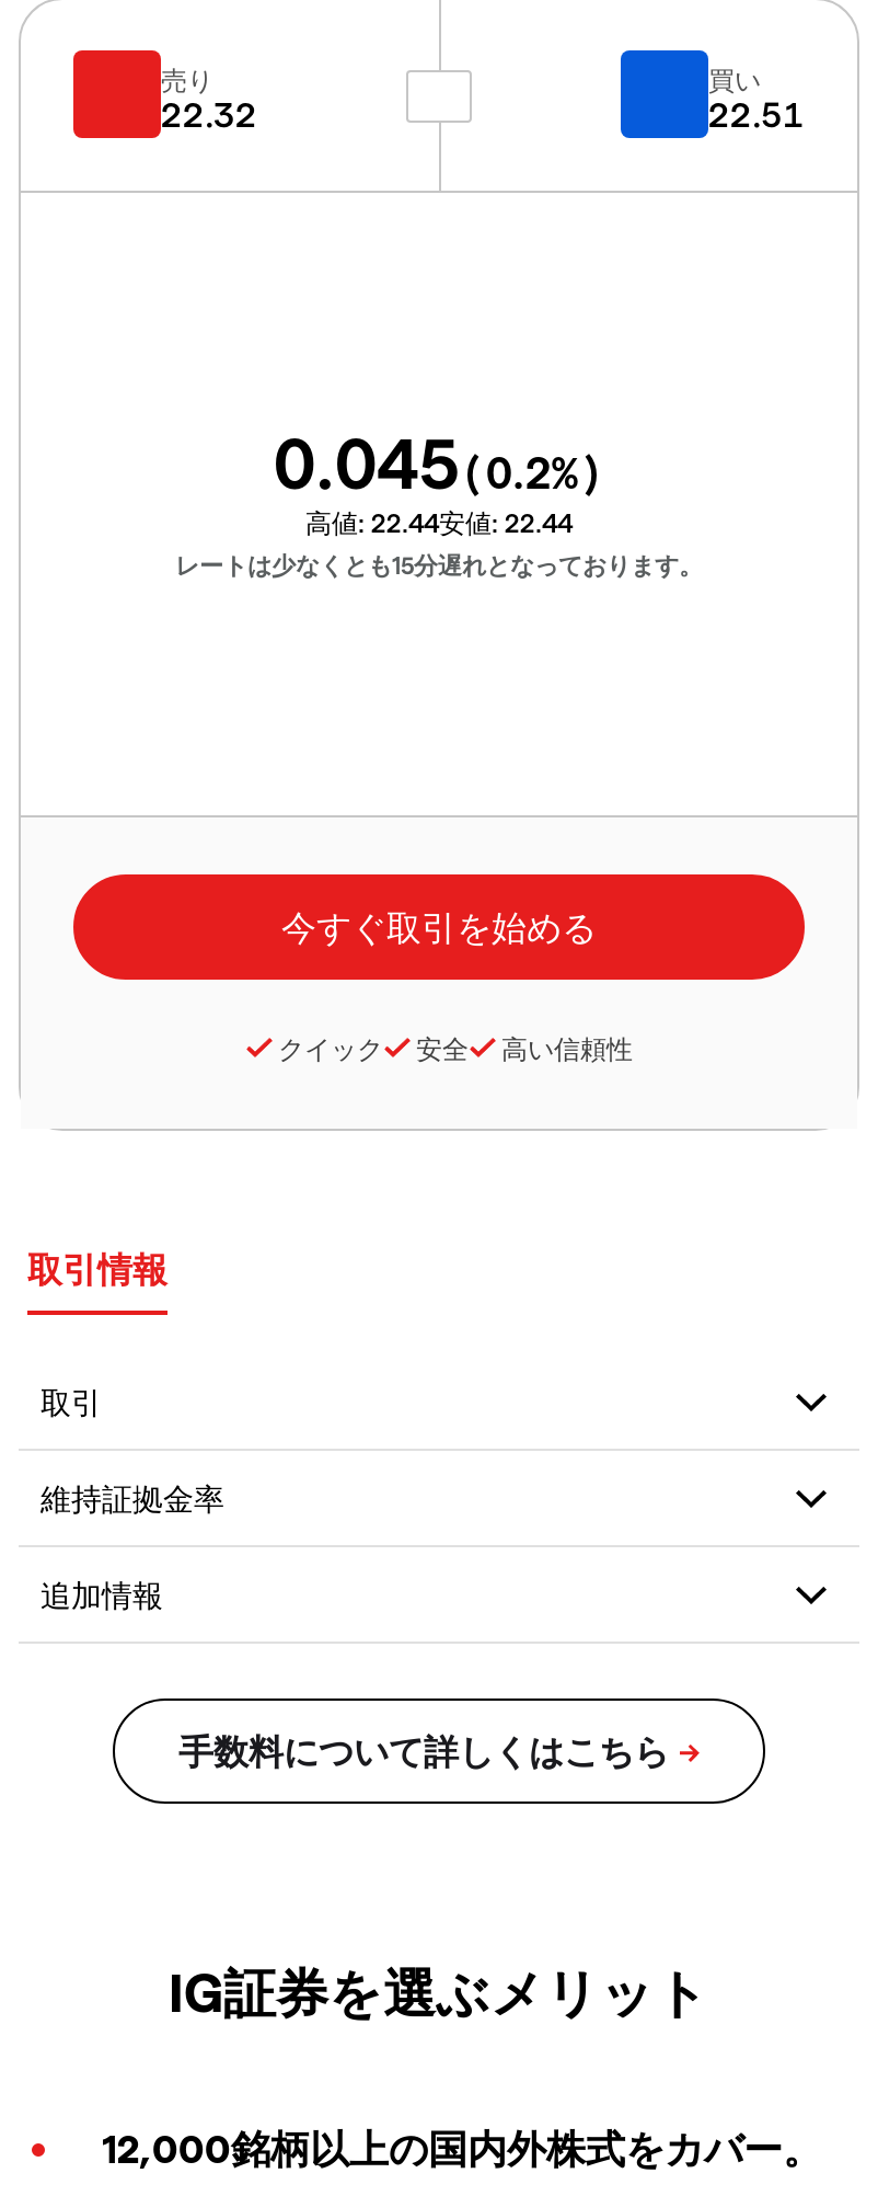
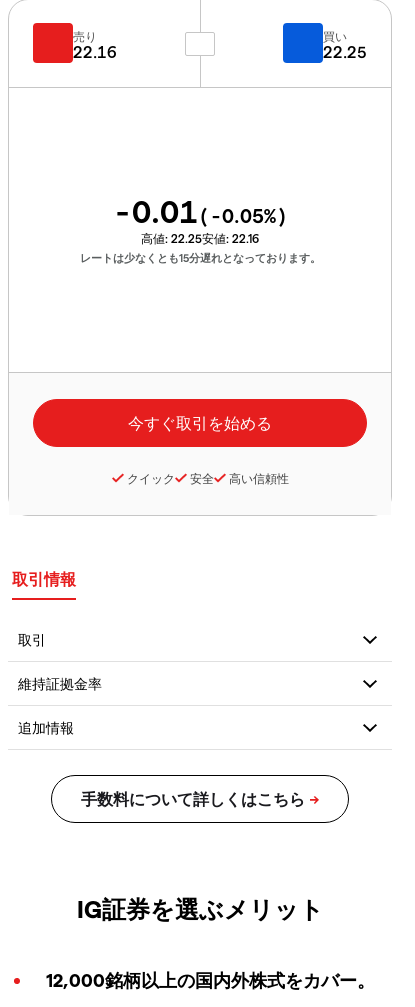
[161,97,257,134] 22.32 -> [73,44,117,61] 22.16
[708,97,805,134] 22.51 -> [323,44,367,61] 22.25
[274,425,604,502] 0.045(0.2%) -> [112,194,287,229] -0.01(-0.05%)
[305,506,573,537] 高値: 22.44安値: 22.44 -> [141,231,259,245] 高値: 22.25安値: 22.16

